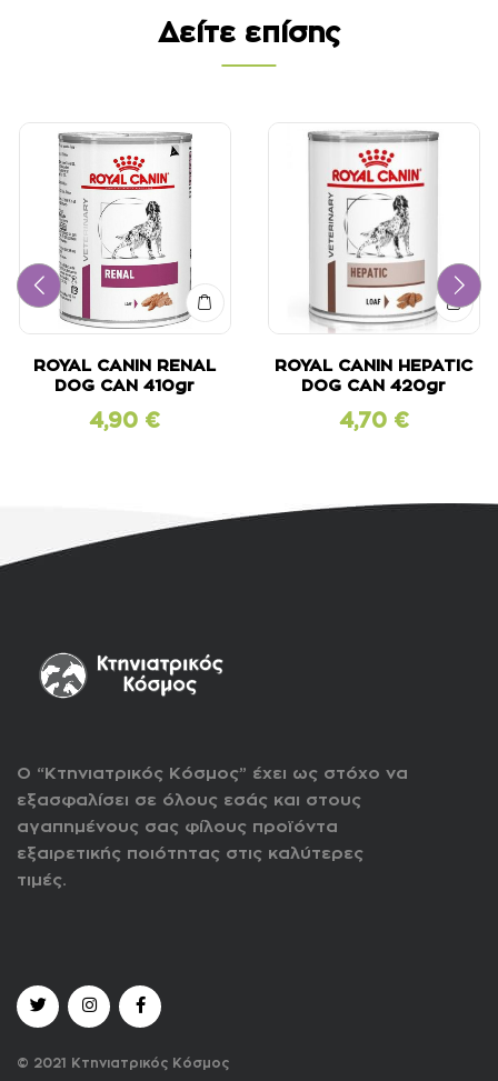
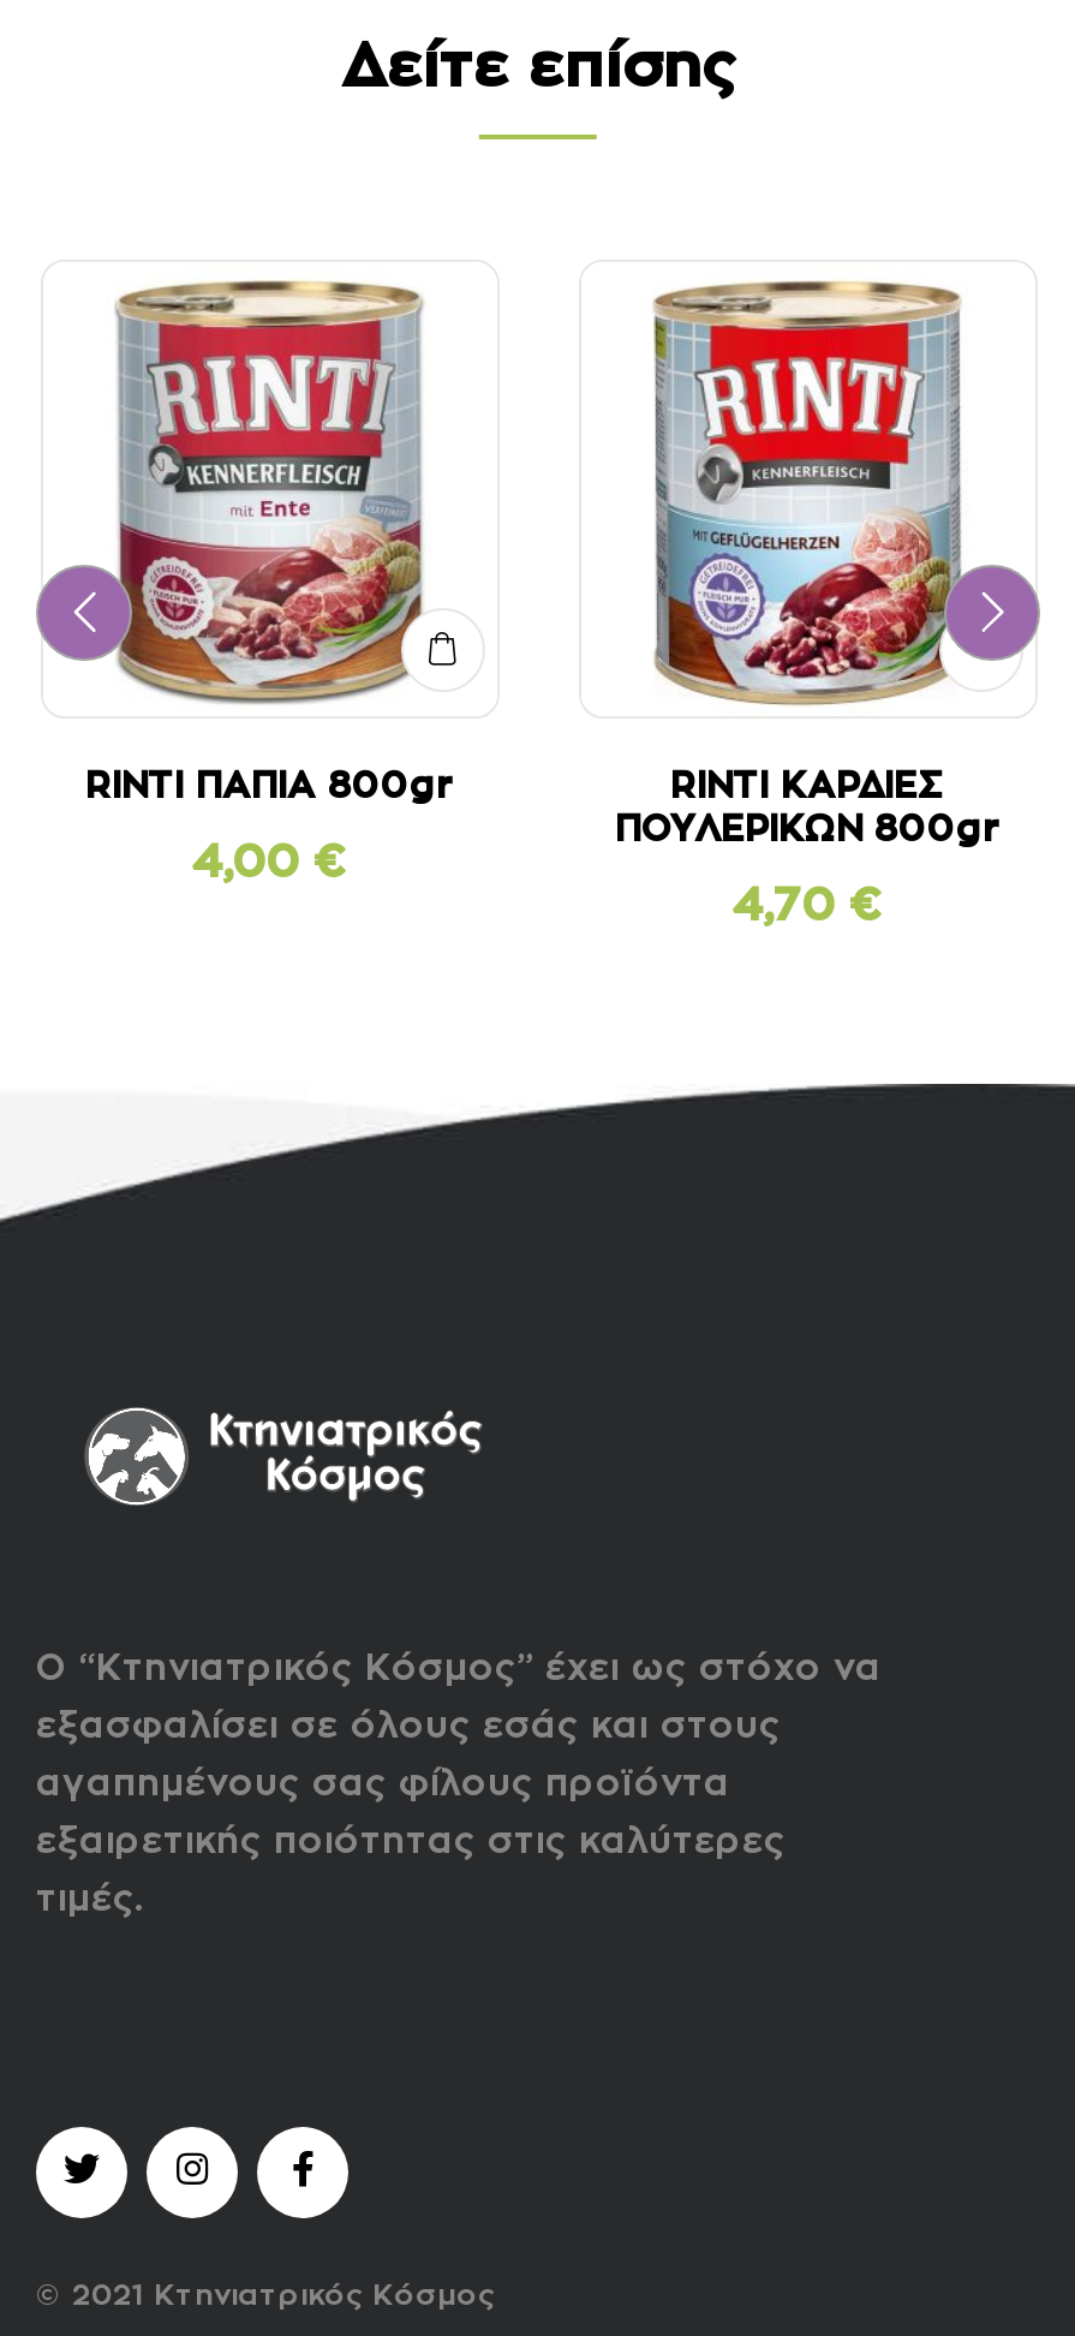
[33,132,216,394] [image] | ROYAL CANIN RENAL | DOG CAN 410gr -> [85,279,453,805] [image] | RINTI ΠΑΠΙΑ 800gr
[275,130,472,394] [image] | ROYAL CANIN HEPATIC | DOG CAN 420gr -> [615,279,999,848] [image] | RINTI ΚAΡΔΙΕΣ | ΠΟΥΛΕΡΙΚΩΝ 800gr
[89,410,160,431] 4,90 € -> [191,839,347,884] 4,00 €

